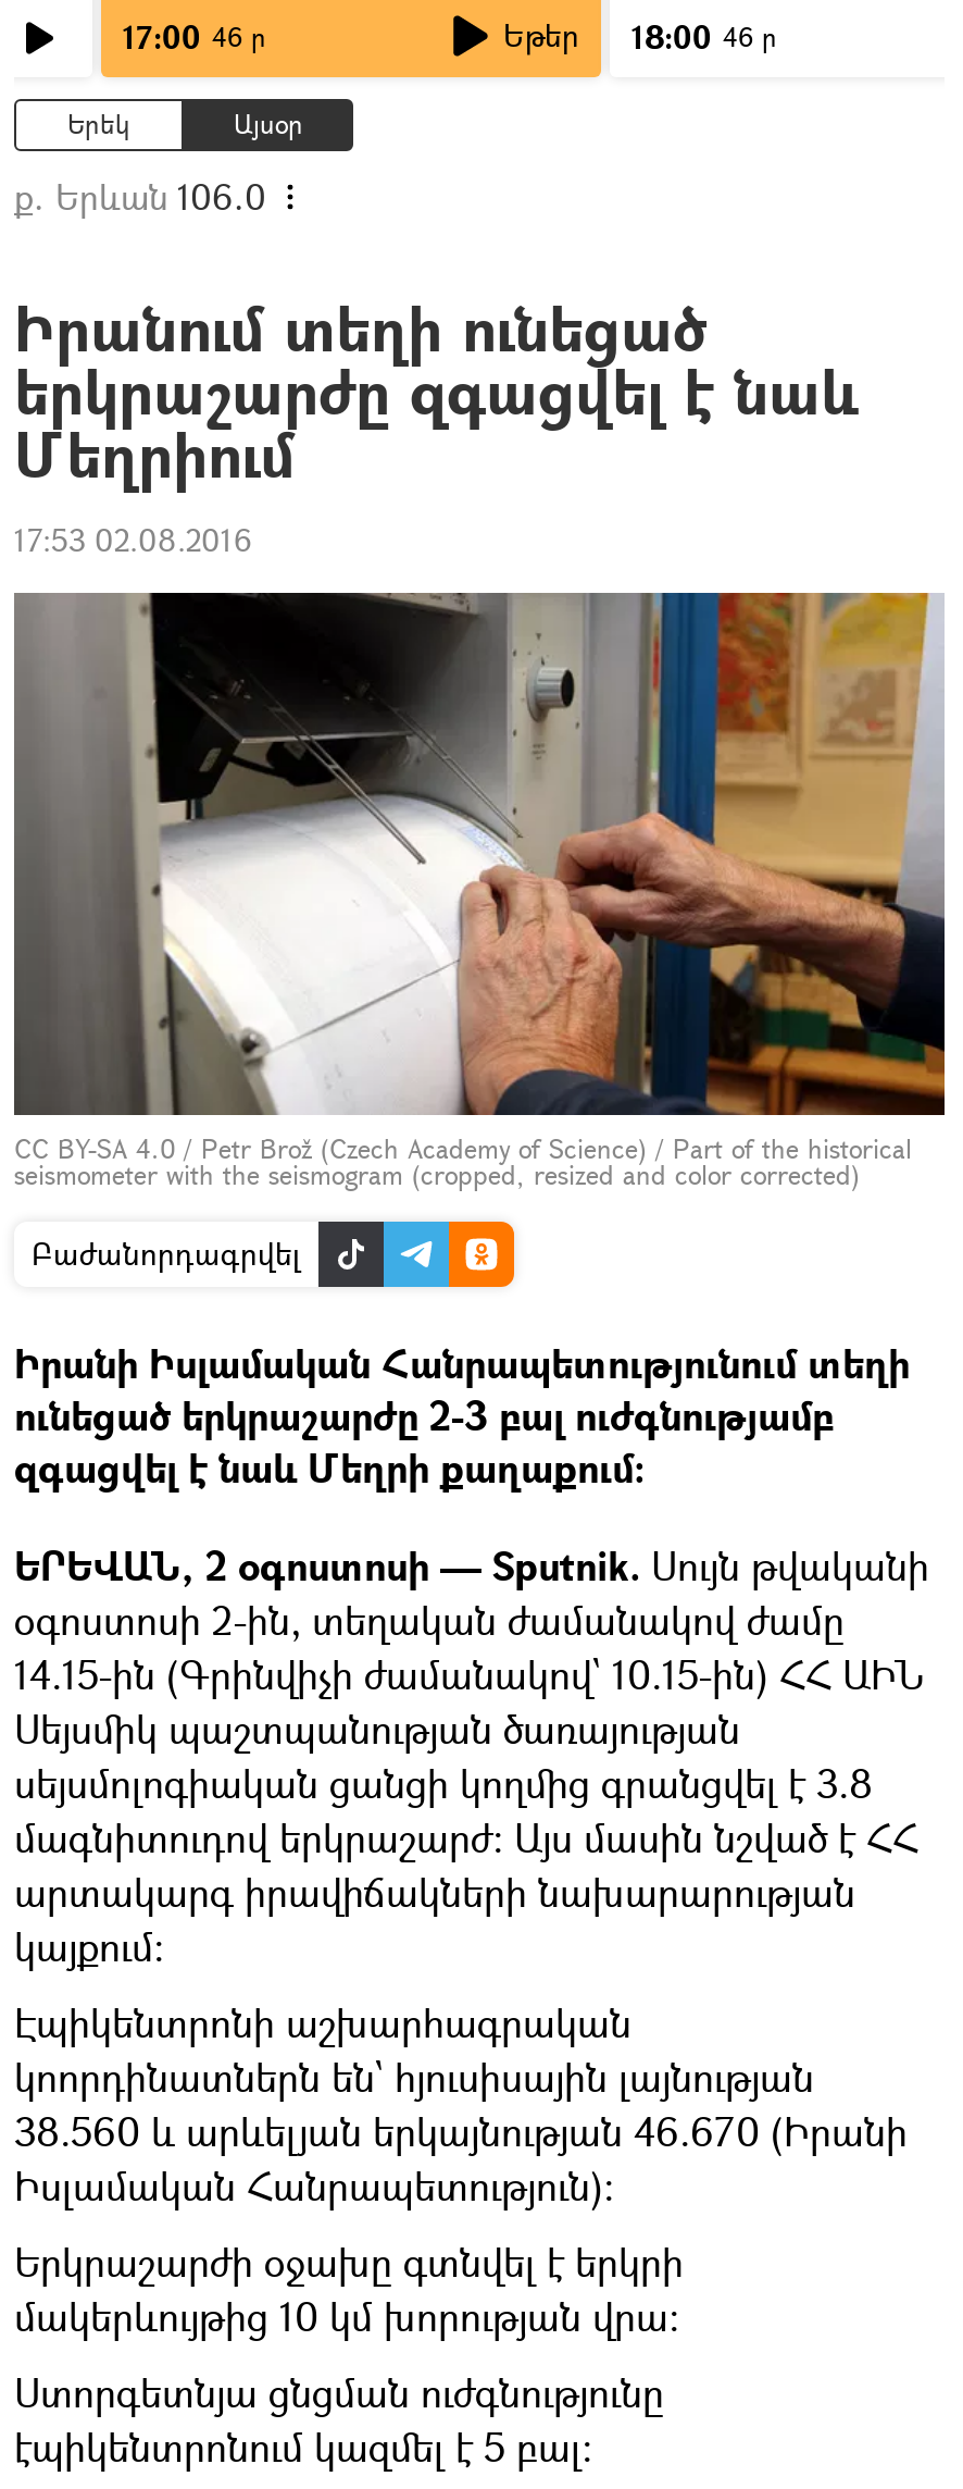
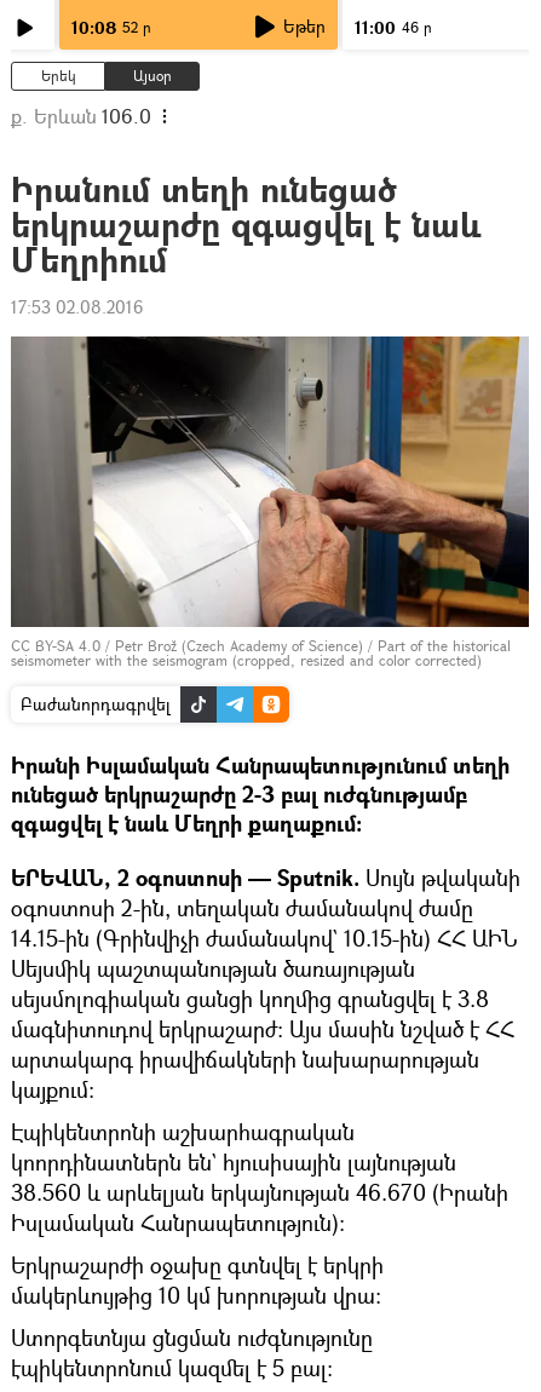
[123,16,266,58] 17:00 46 ր -> [71,16,151,39] 10:08 52 ր
[503,14,777,58] Եթեր 18:00 46 ր -> [283,15,432,39] Եթեր 11:00 46 ր

